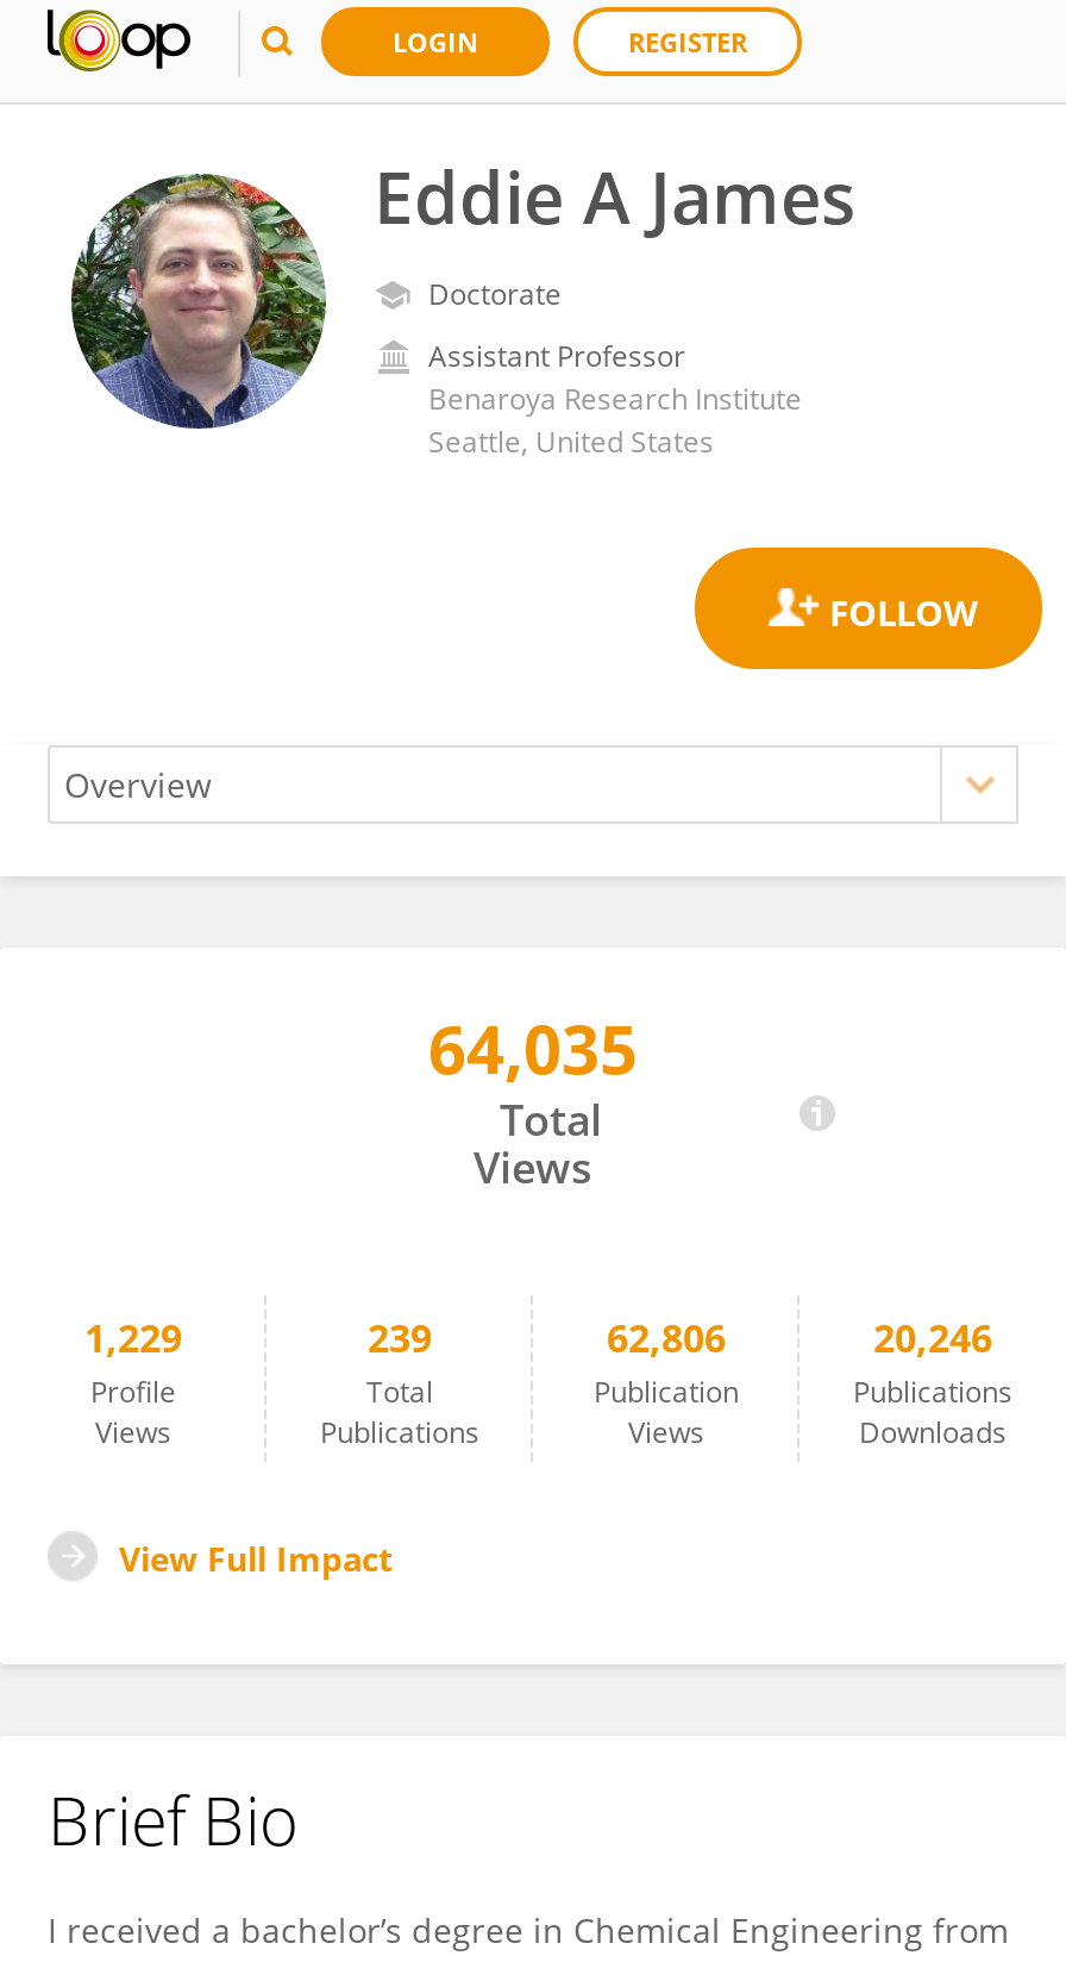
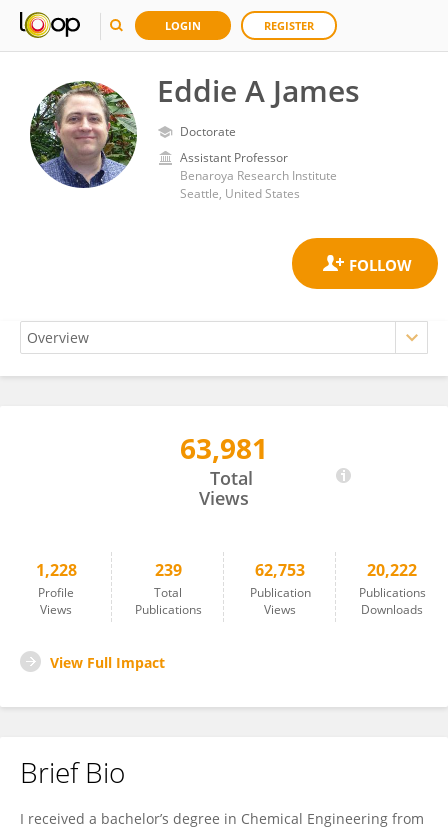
[428,1002,638,1093] 64,035 -> [180,429,268,467] 63,981
[84,1312,182,1364] 1,229 -> [35,559,76,581] 1,228
[607,1312,726,1364] 62,806 -> [255,559,305,581] 62,753
[873,1312,992,1364] 20,246 -> [367,559,417,581] 20,222

